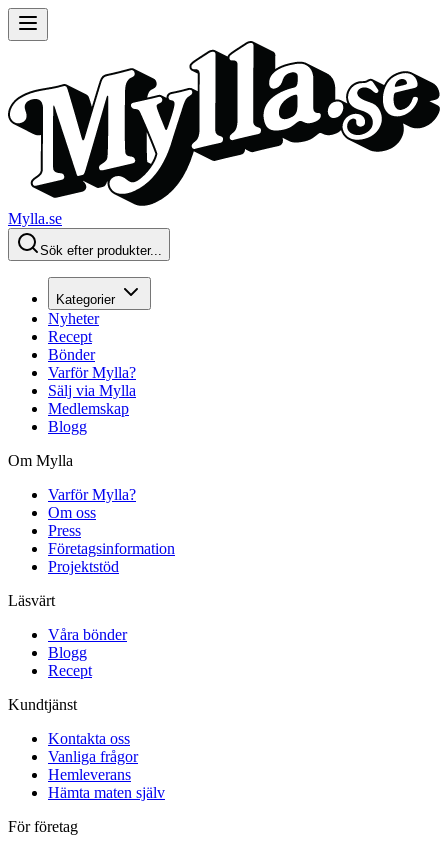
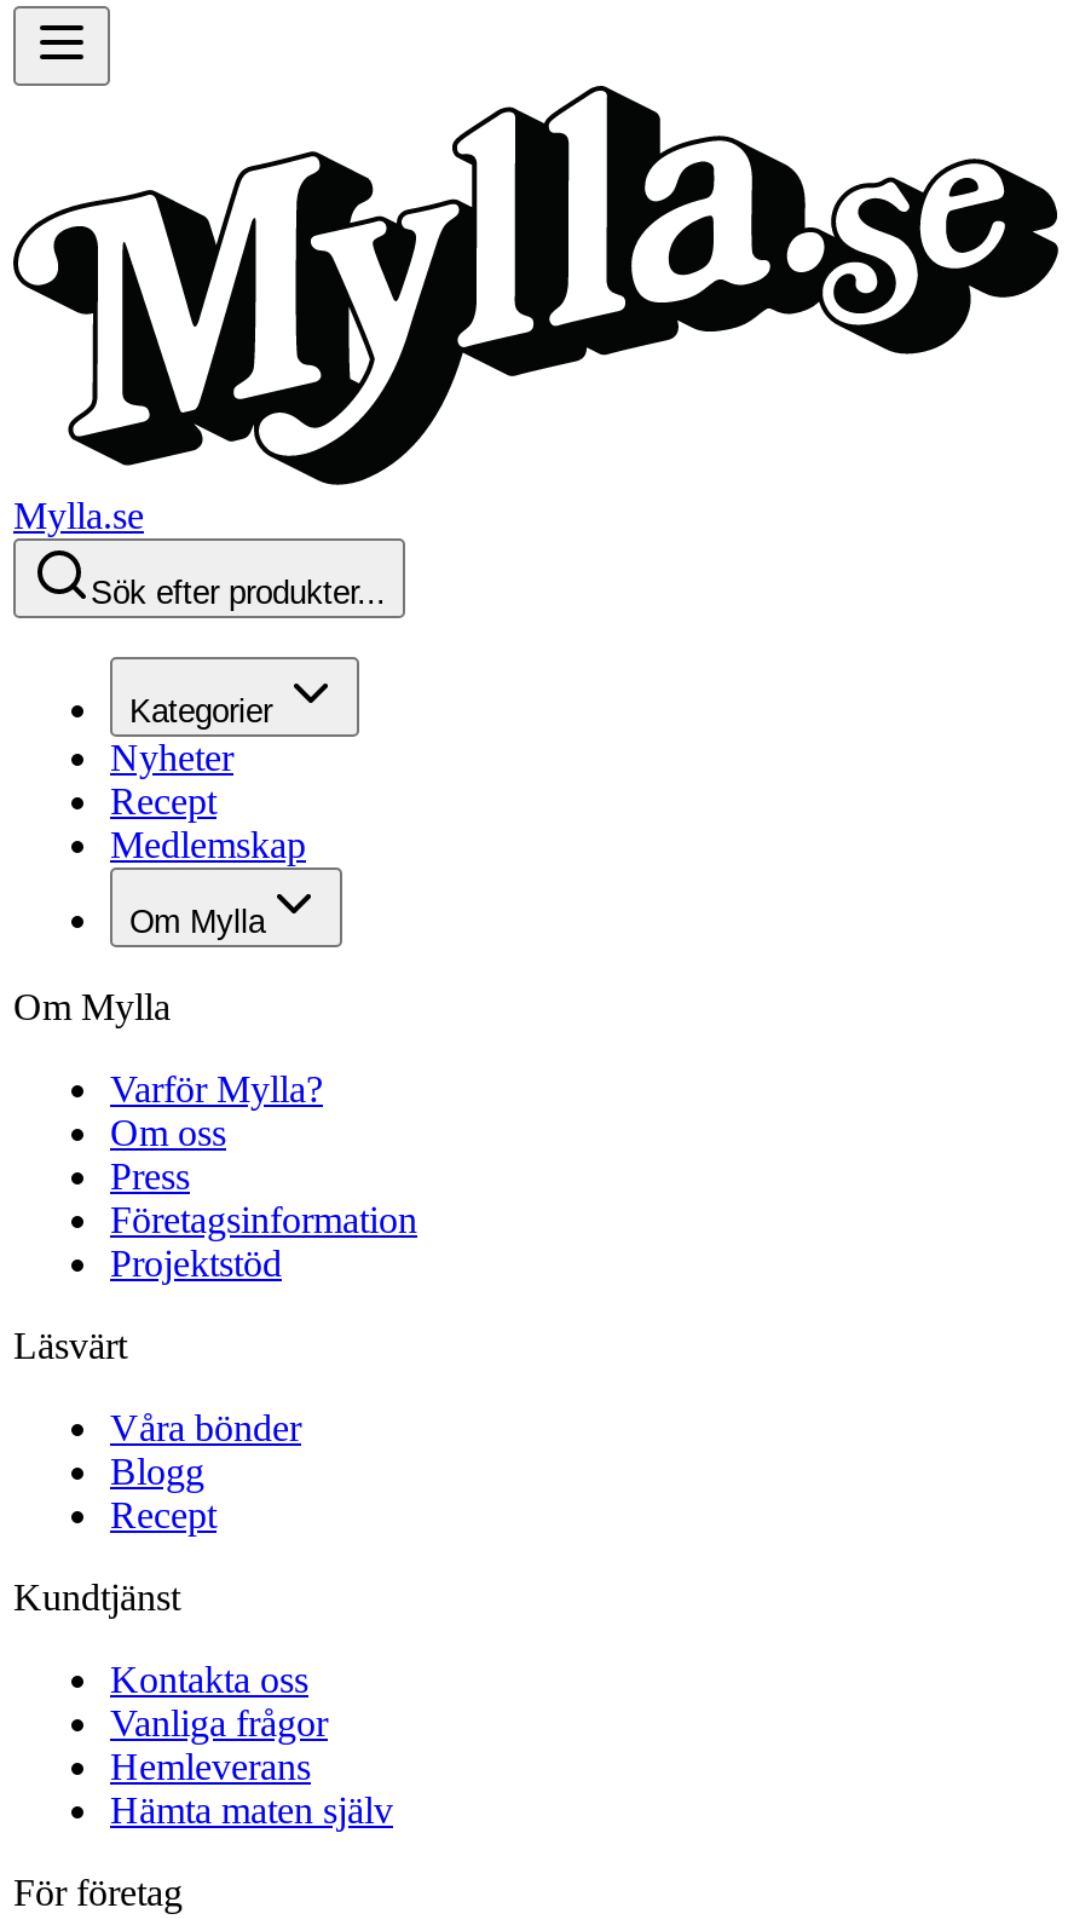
[48,346,136,399] Bönder | Varför Mylla? | Sälj via Mylla -> none
[48,418,87,435] Blogg -> [129,903,265,939] Om Mylla

